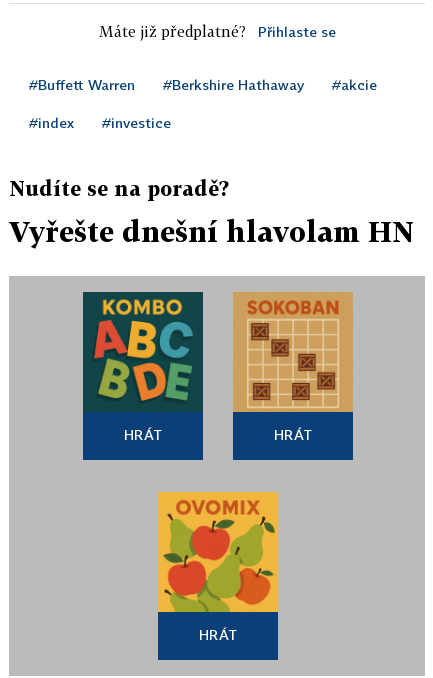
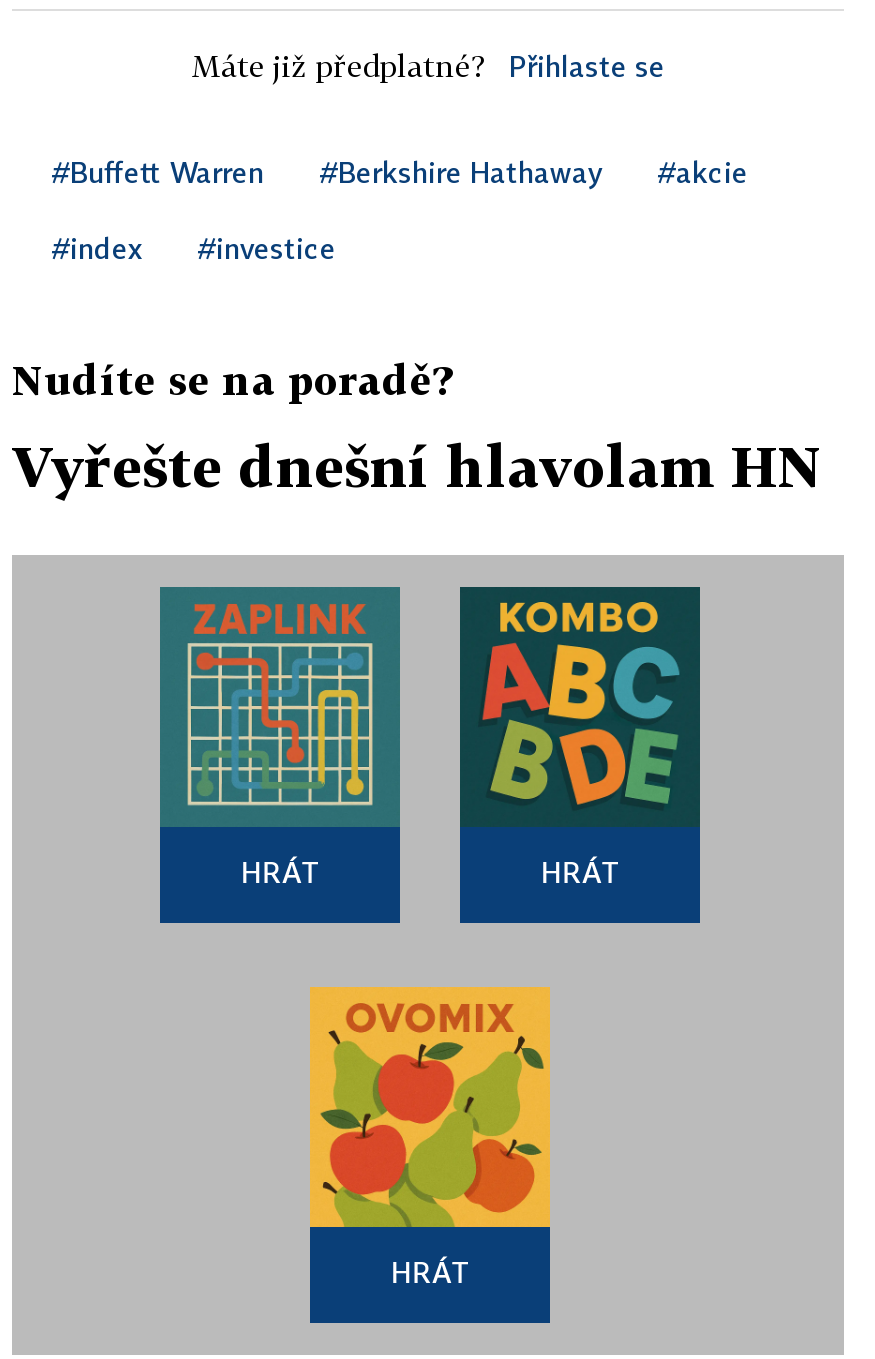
[84,293,202,412] [image] -> [160,587,400,827] [image]
[233,292,353,413] [image] -> [458,585,702,827] [image]

